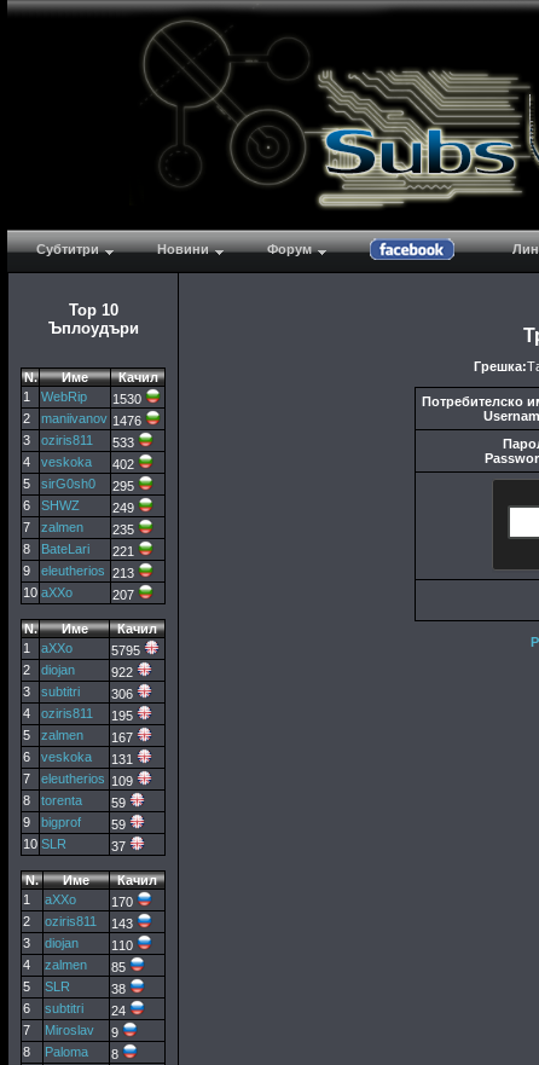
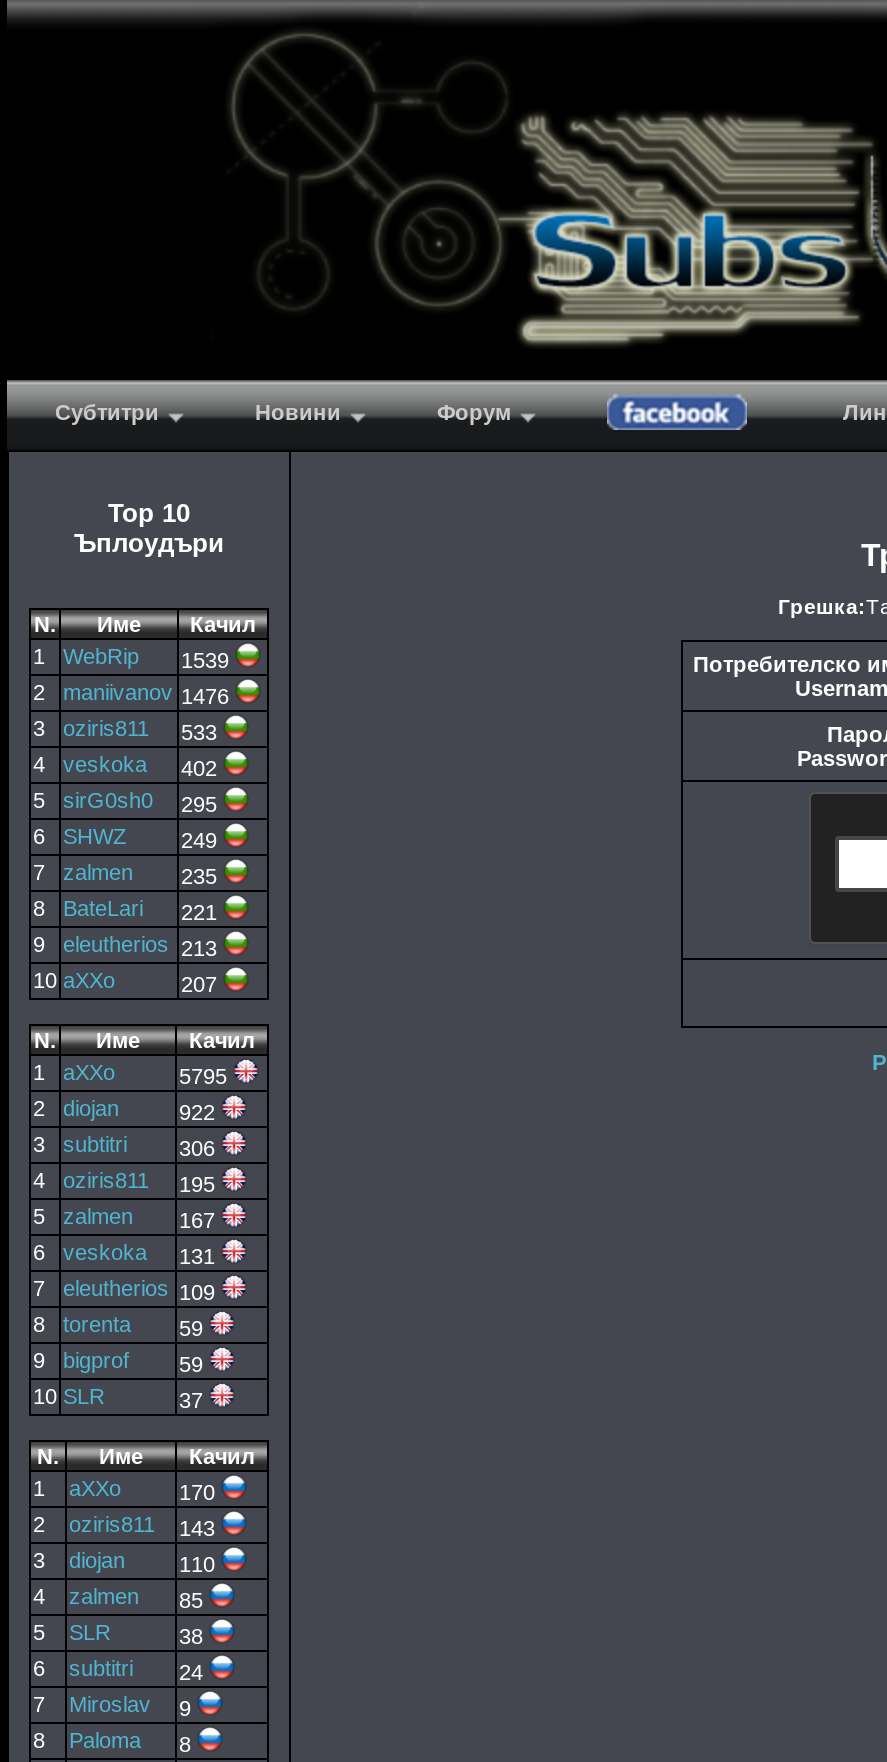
[23,389,145,406] 1 WebRip 1530 -> [33,643,235,671] 1 WebRip 1539

